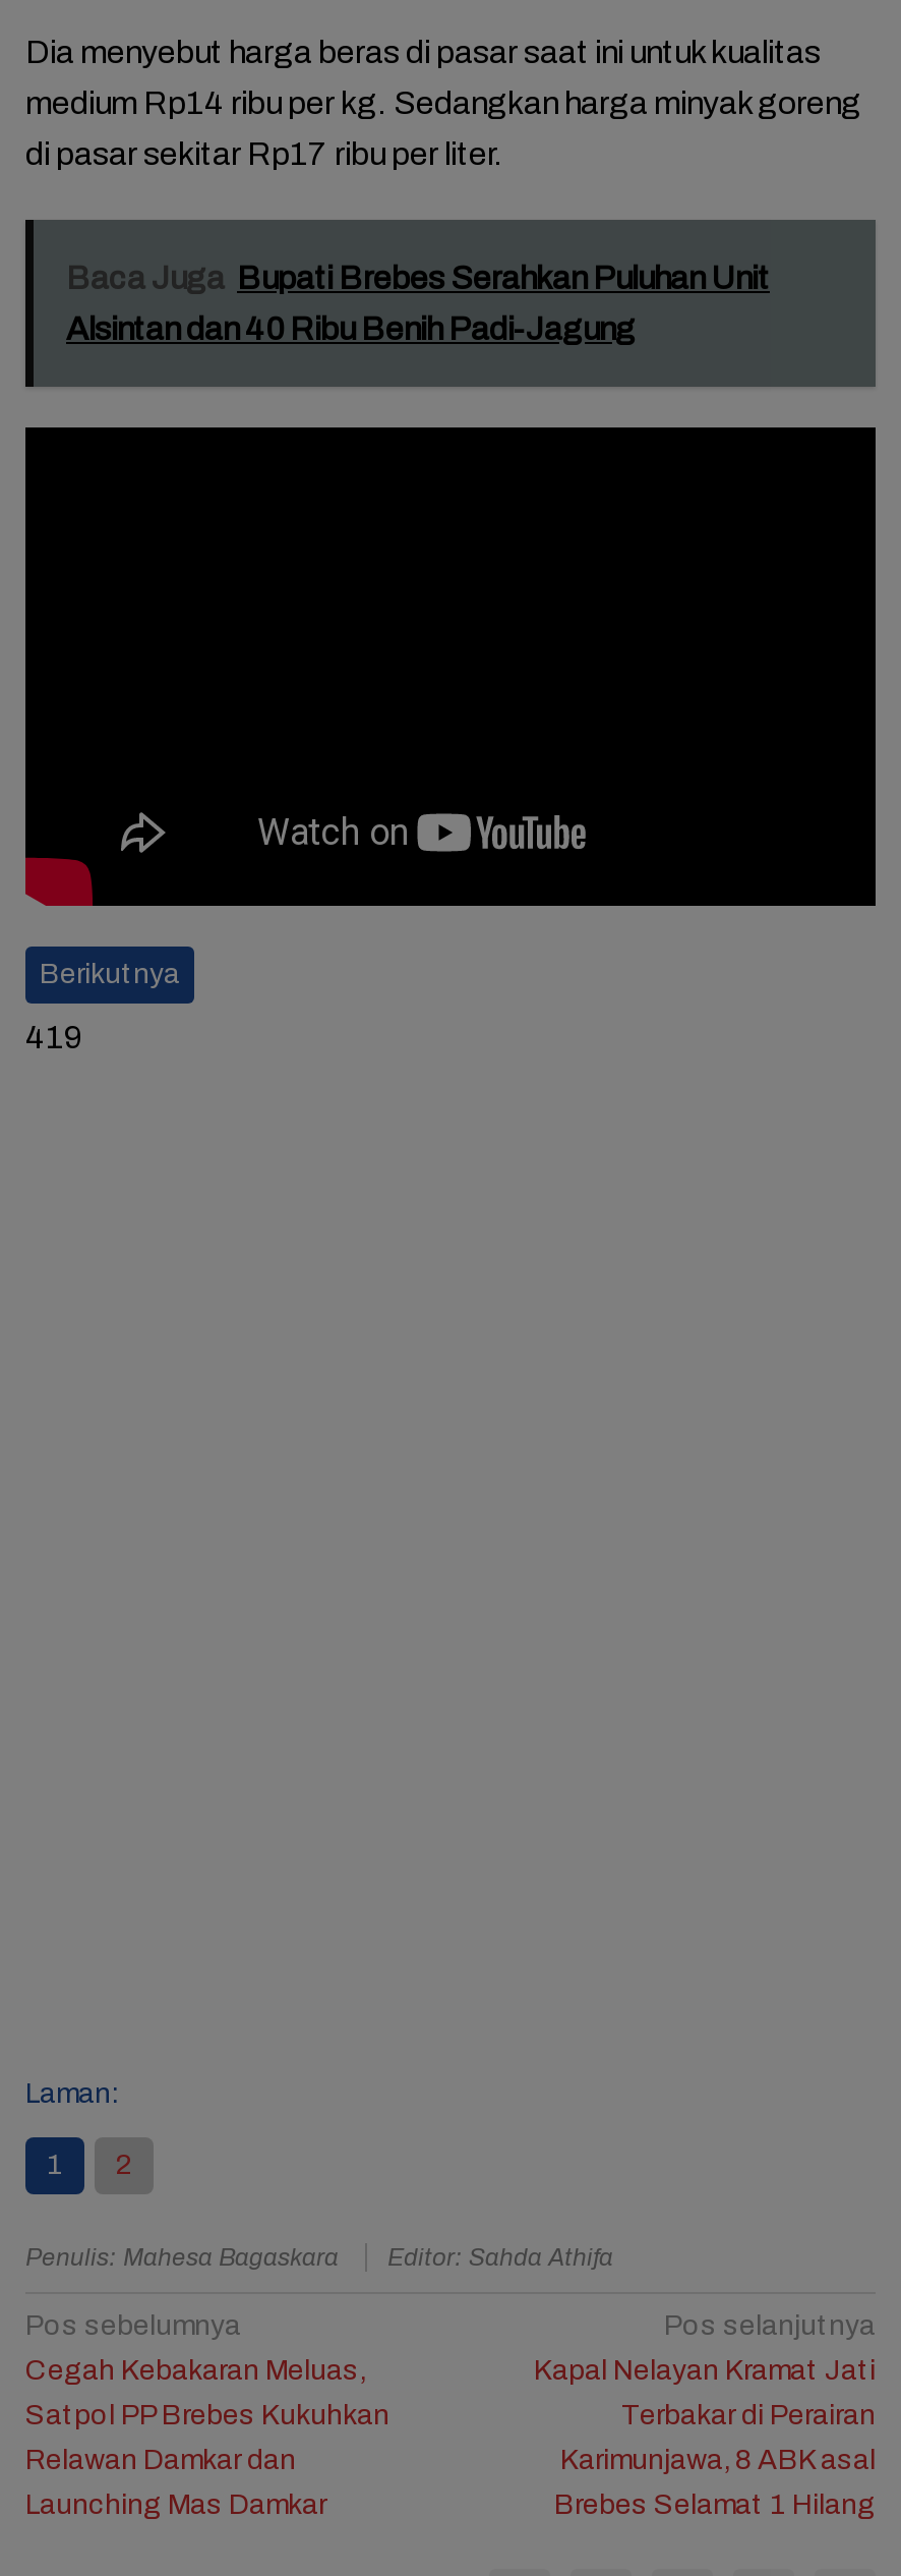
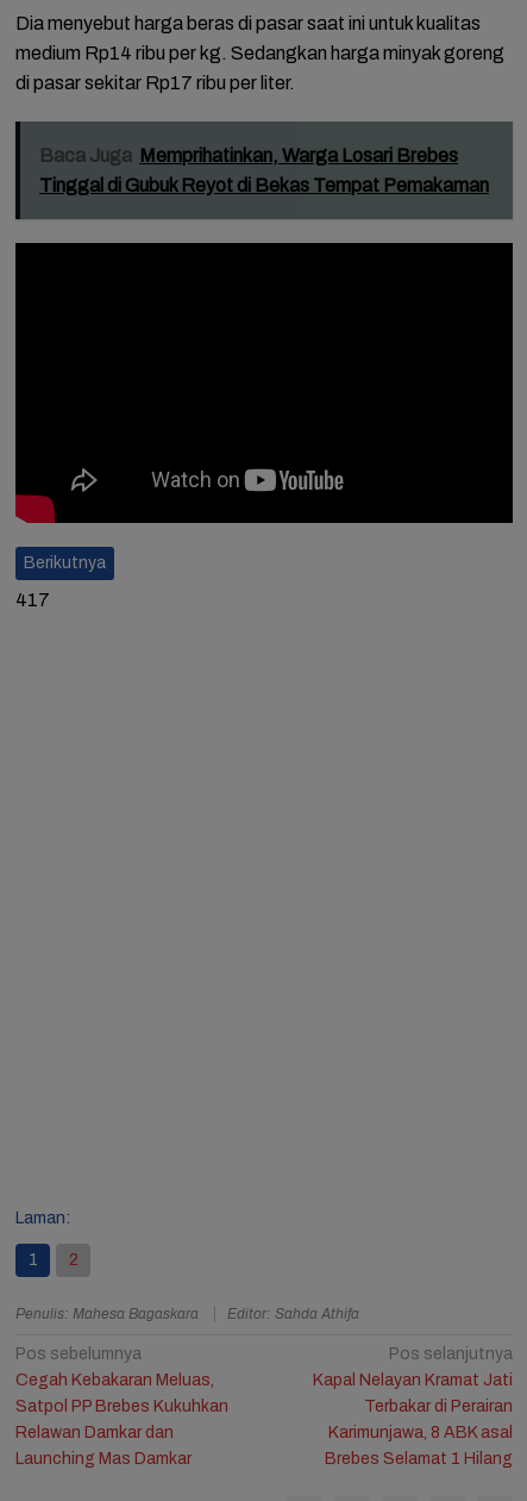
[66,260,770,295] Baca Juga Bupati Brebes Serahkan Puluhan Unit -> [39,145,458,165] Baca Juga Memprihatinkan, Warga Losari Brebes
[66,311,636,345] Alsintan dan 40 Ribu Benih Padi-Jagung -> [39,175,489,195] Tinggal di Gubuk Reyot di Bekas Tempat Pemakaman
[25,1019,82,1054] 419 -> [15,589,50,610] 417

